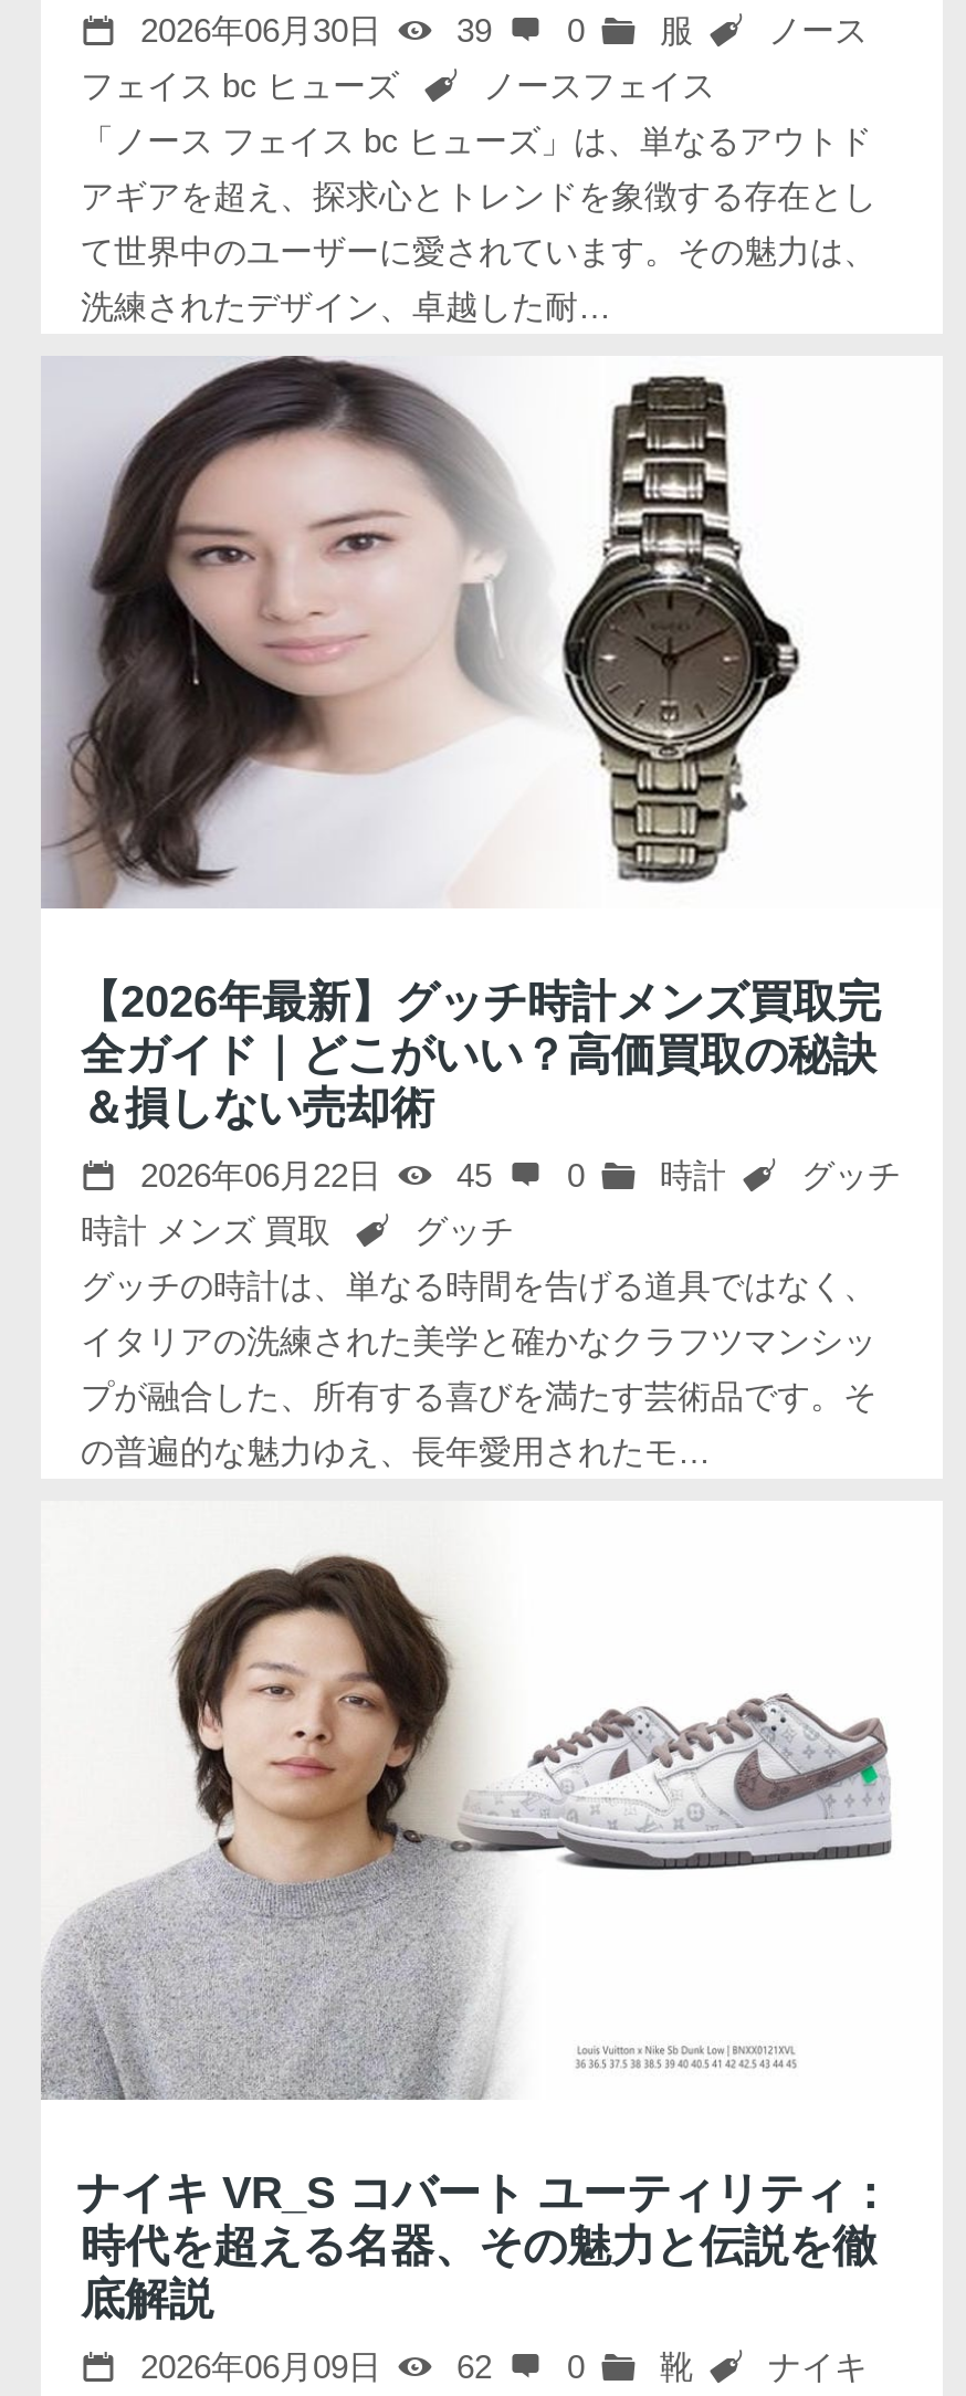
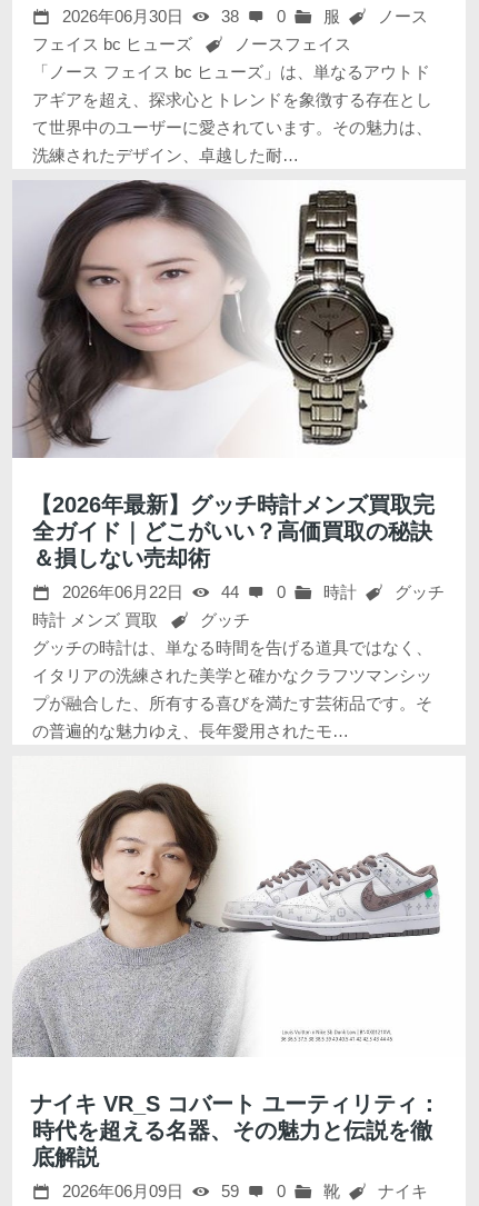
[132,11,868,48] 2026年06月30日 39 0 服 ノース -> [58,6,428,25] 2026年06月30日 38 0 服 ノース
[132,1155,901,1193] 2026年06月22日 45 0 時計 グッチ -> [58,582,445,601] 2026年06月22日 44 0 時計 グッチ
[448,2348,492,2385] 62 -> [217,1182,239,1201] 59

